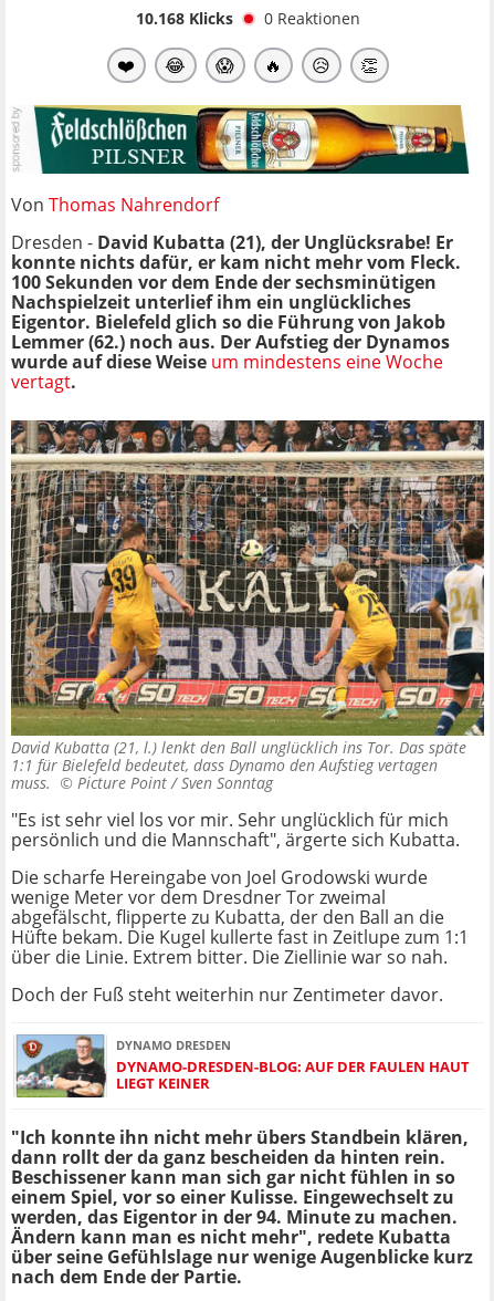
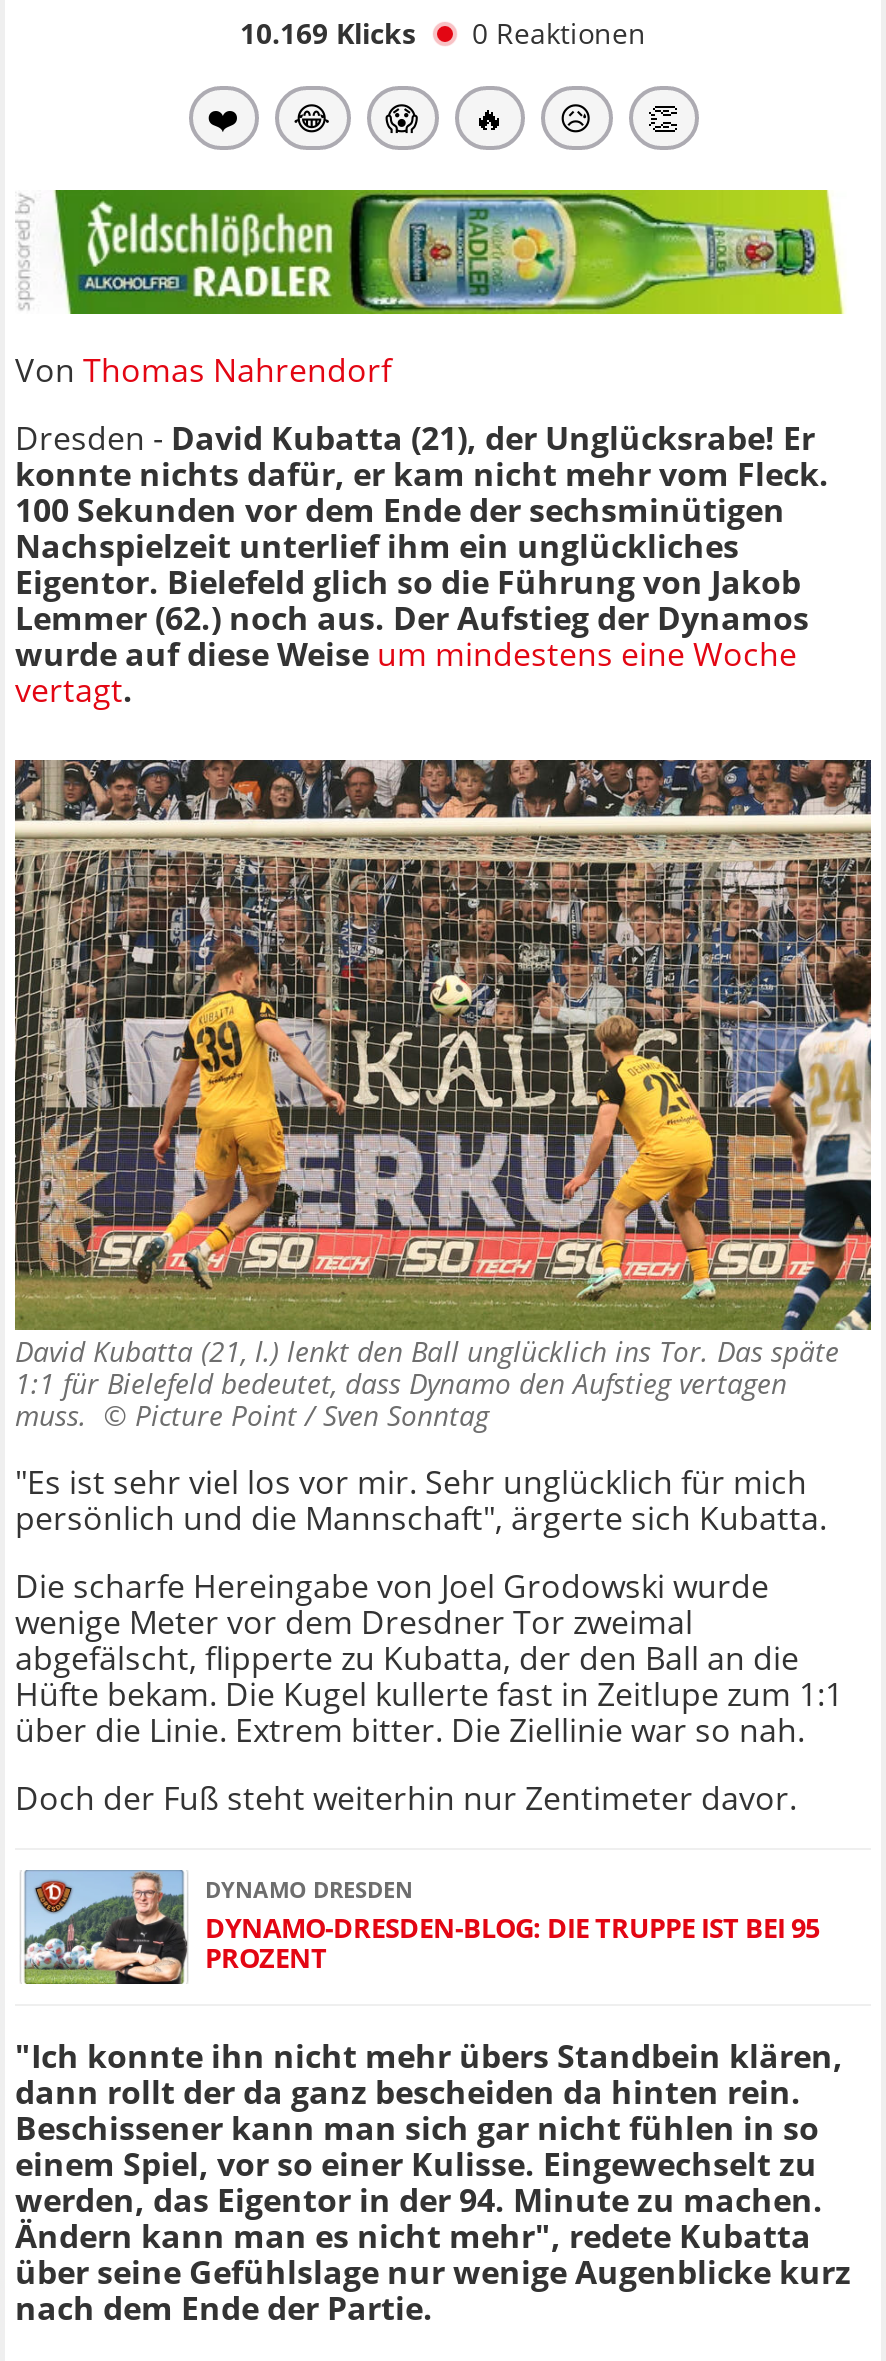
[135,8,360,29] 10.168 Klicks 0 Reaktionen -> [240,14,646,52] 10.169 Klicks 0 Reaktionen
[34,104,470,175] [image] -> [55,188,845,316] [image]
[116,1057,470,1093] DYNAMO-DRESDEN-BLOG: AUF DER FAULEN HAUT | LIEGT KEINER -> [205,1911,819,1977] DYNAMO-DRESDEN-BLOG: DIE TRUPPE IST BEI 95 | PROZENT

